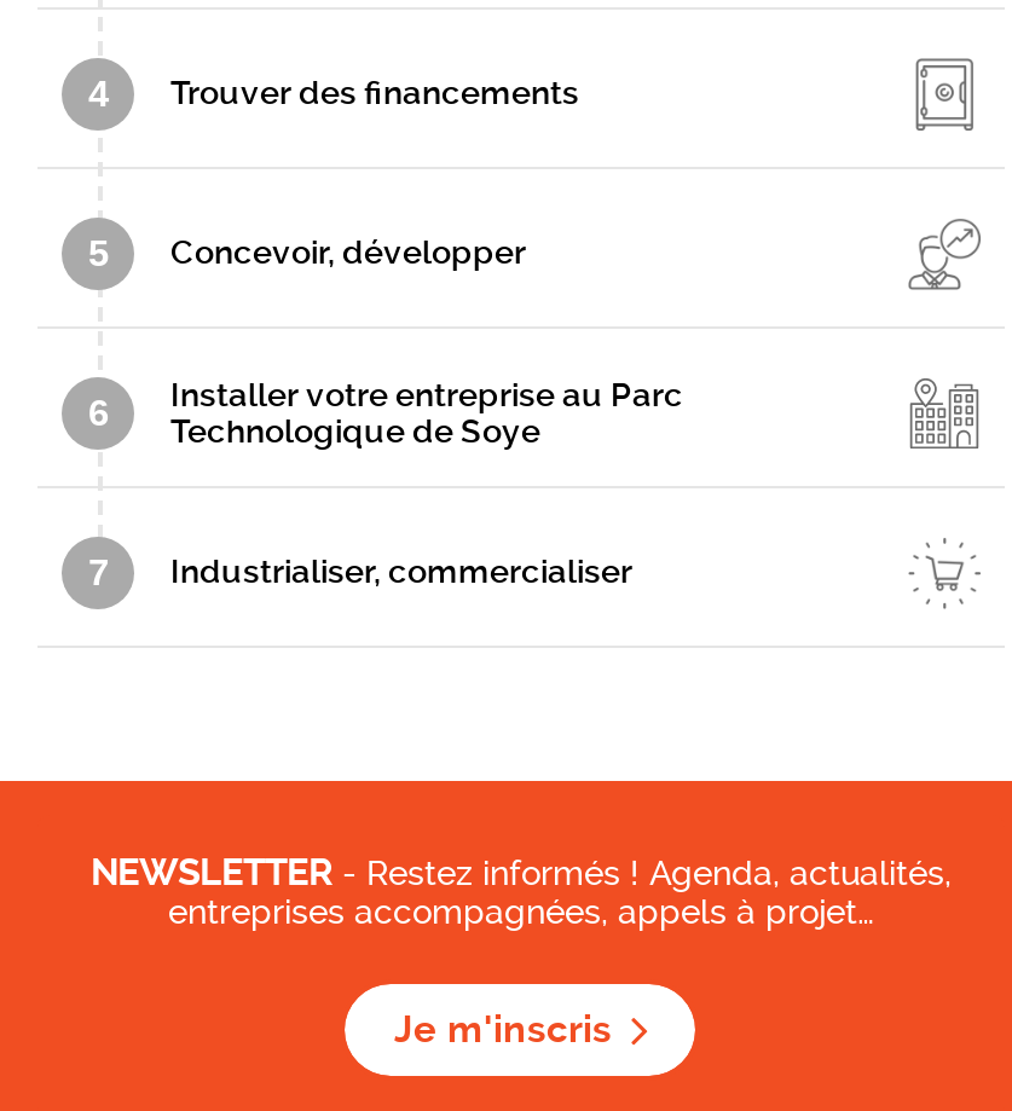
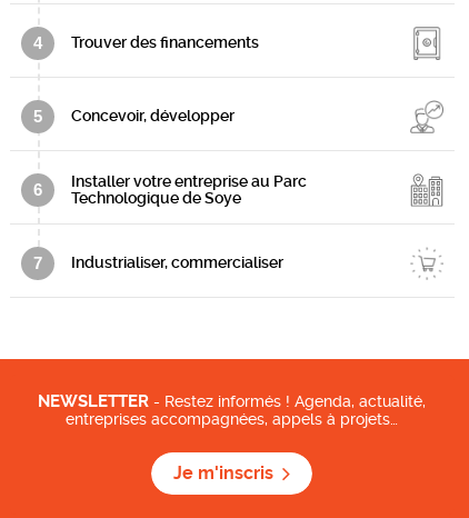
[91,852,952,896] NEWSLETTER - Restez informés ! Agenda, actualités, -> [38,391,426,411] NEWSLETTER - Restez informés ! Agenda, actualité,
[168,893,874,932] entreprises accompagnées, appels à projet… -> [66,410,398,428] entreprises accompagnées, appels à projets…

